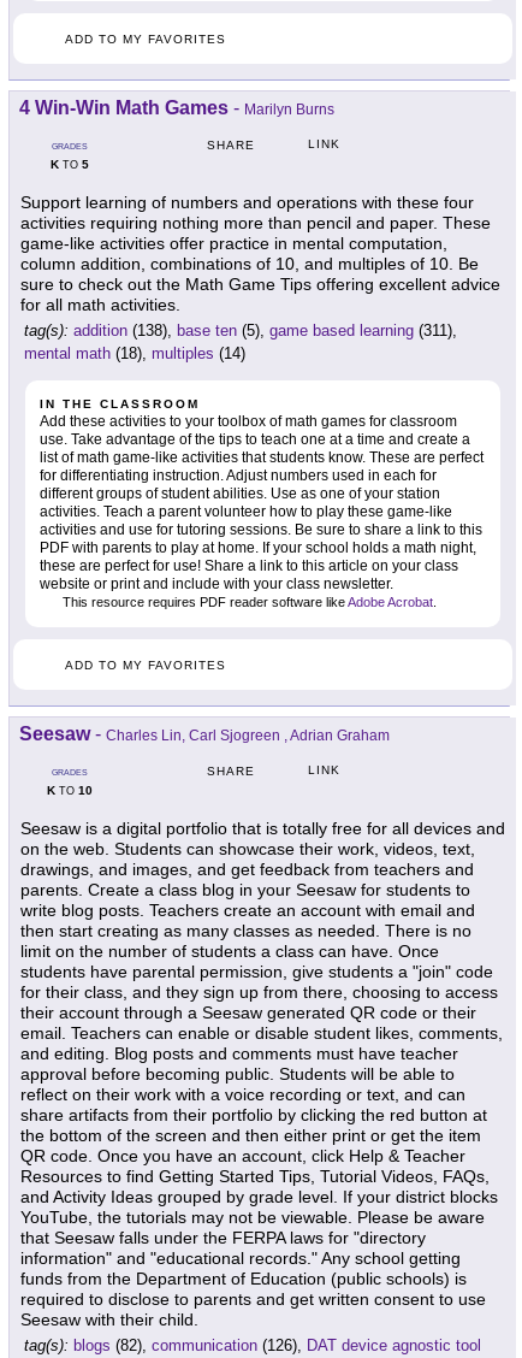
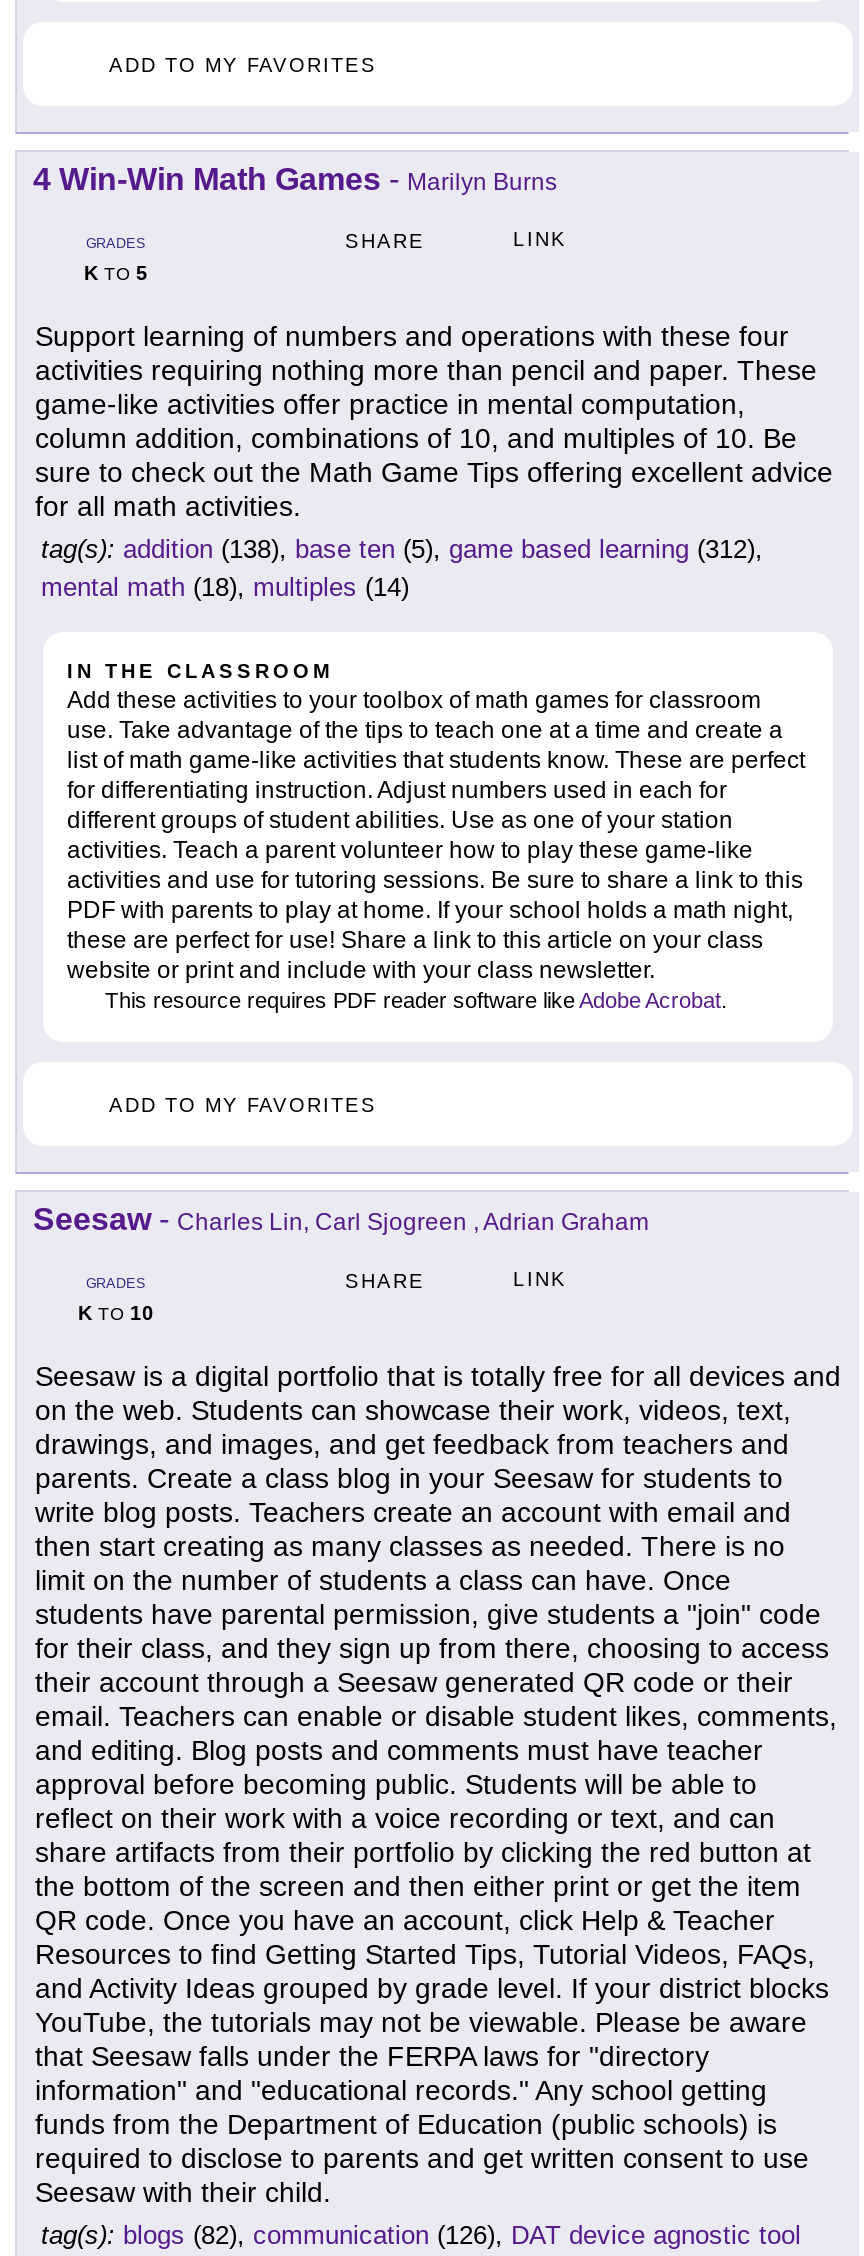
[24,322,457,340] tag(s): addition (138), base ten (5), game based learning (311), -> [41,534,763,564] tag(s): addition (138), base ten (5), game based learning (312),

